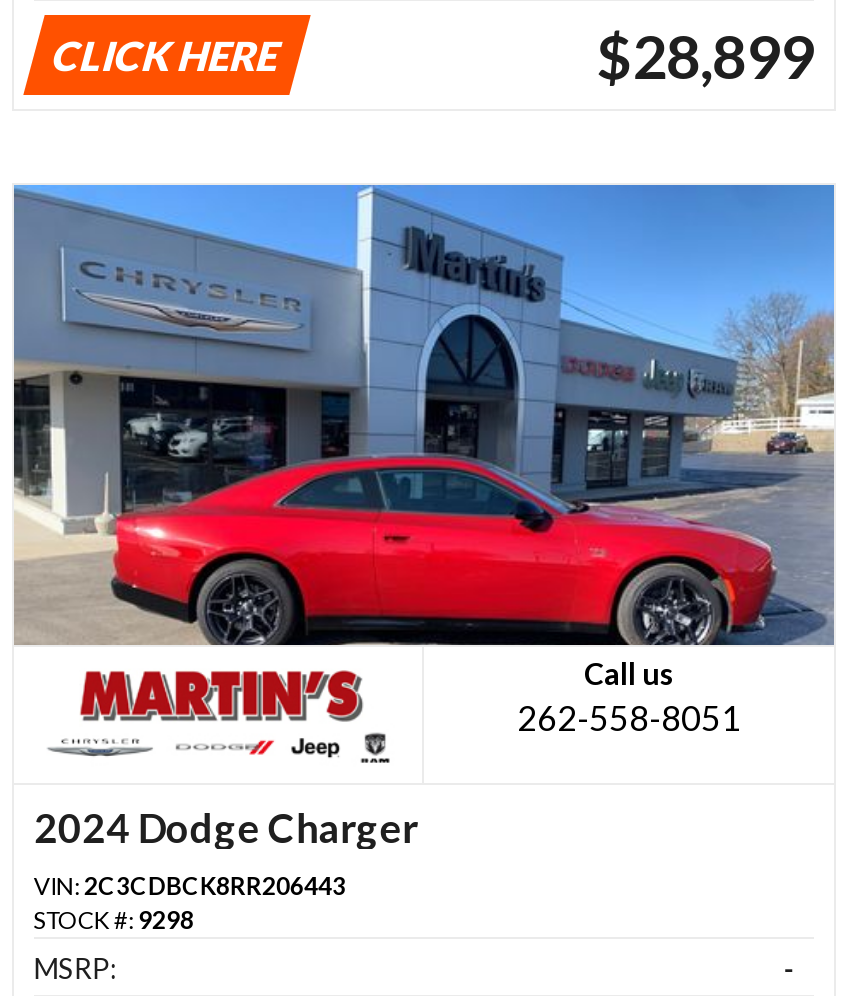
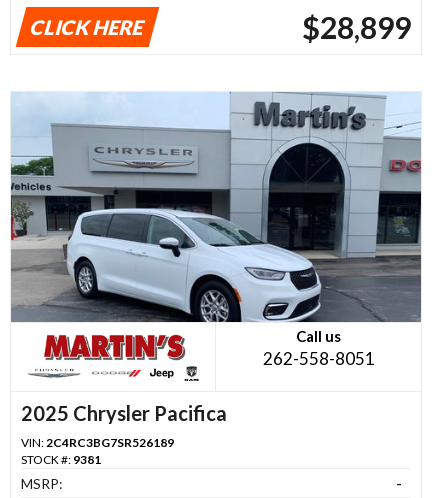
[12,184,834,648] [image] -> [10,92,422,323] [image]
[34,802,418,934] 2024 Dodge Charger | VIN: 2C3CDBCK8RR206443 | STOCK #: 9298 -> [21,401,227,467] 2025 Chrysler Pacifica | VIN: 2C4RC3BG7SR526189 | STOCK #: 9381

